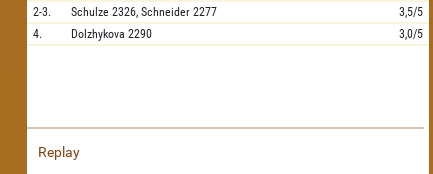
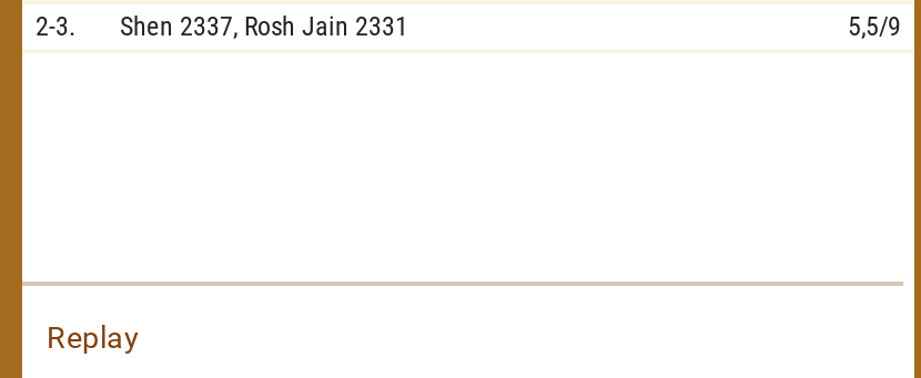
[33,5,423,41] Schulze 2326, Schneider 2277 | 3,5/5 | 4. | Dolzhykova 2290 | 3,0/5 -> [120,11,901,42] Shen 2337, Rosh Jain 2331 | 5,5/9

